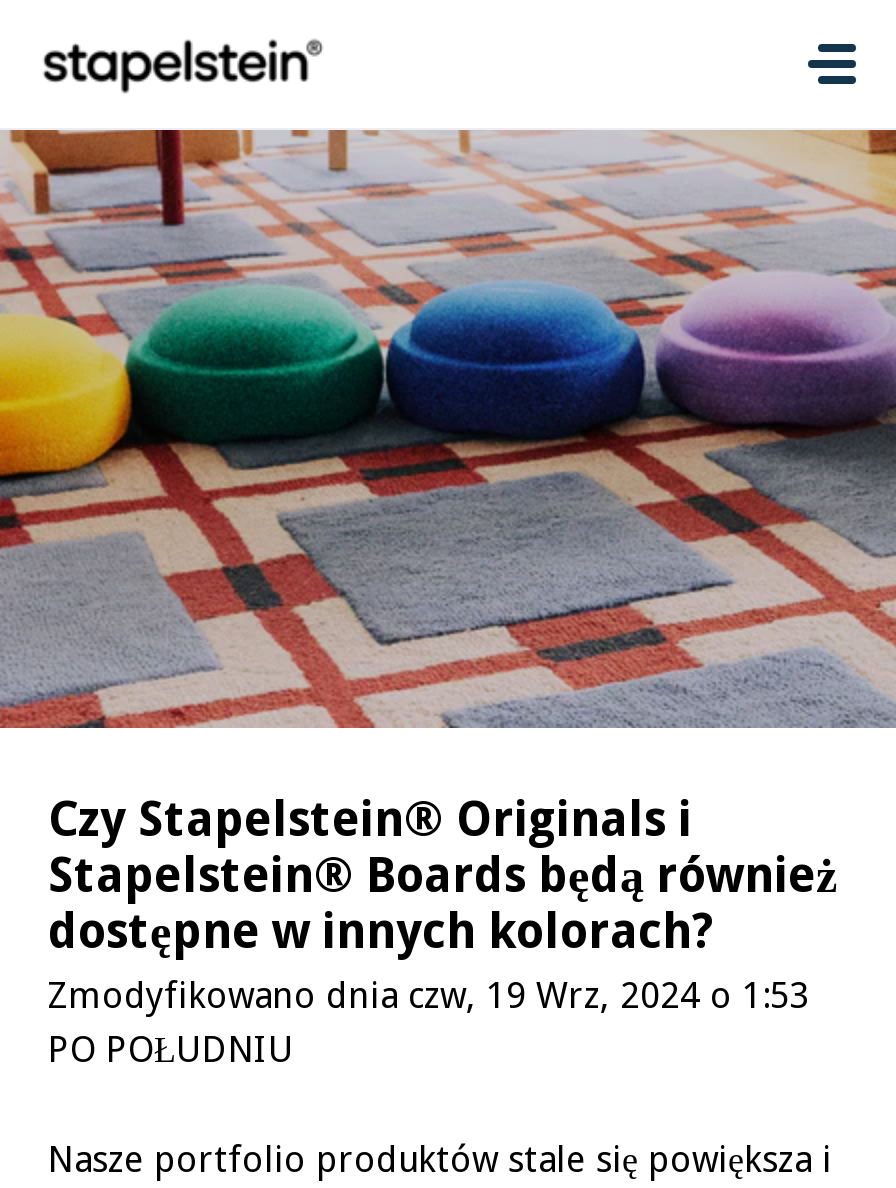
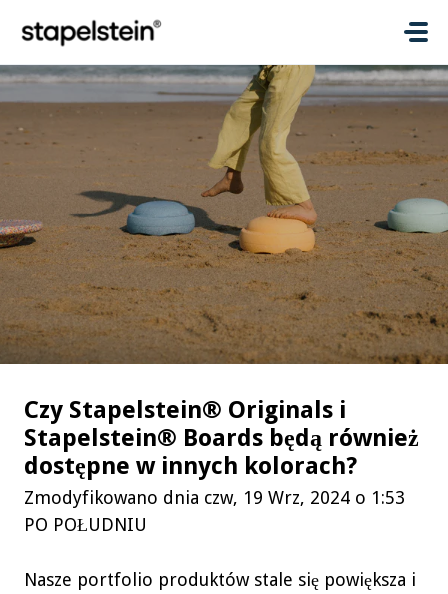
[6,128,890,730] [image] -> [3,64,445,365] [image]

